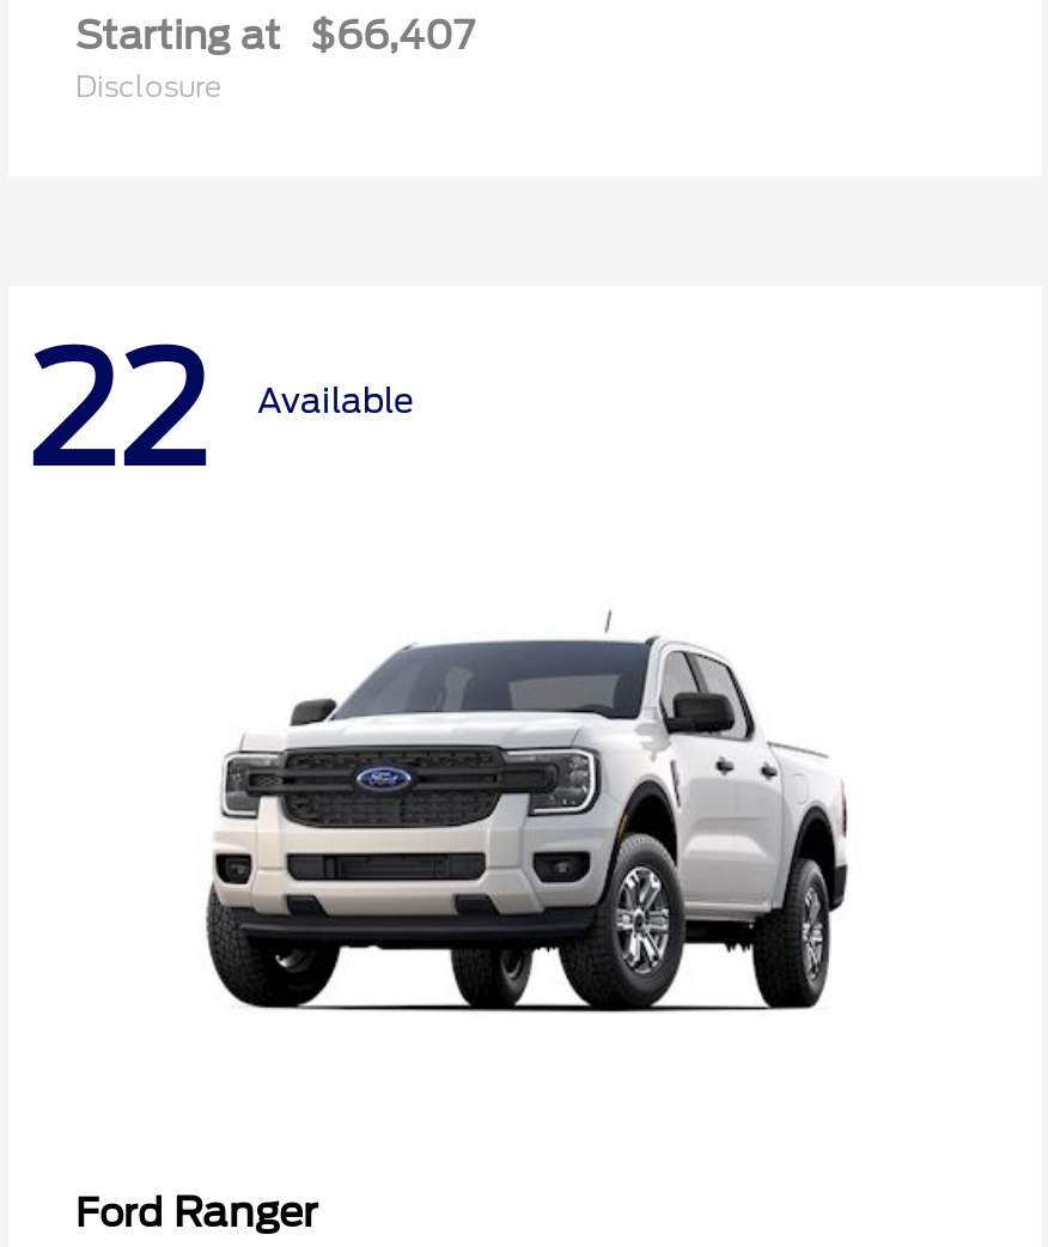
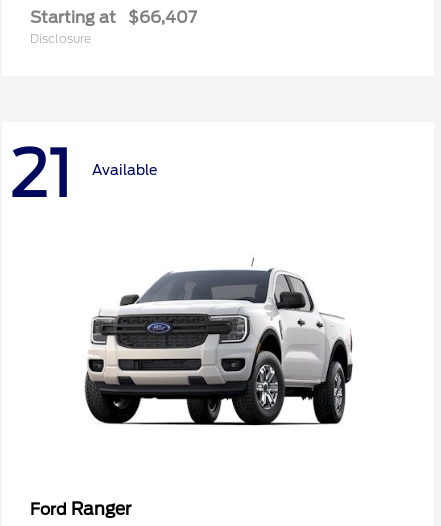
[28,320,413,502] 22 Available -> [10,136,157,212] 21 Available

